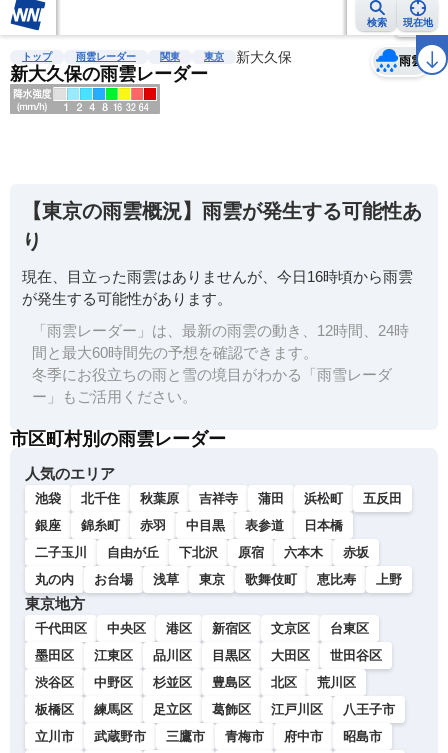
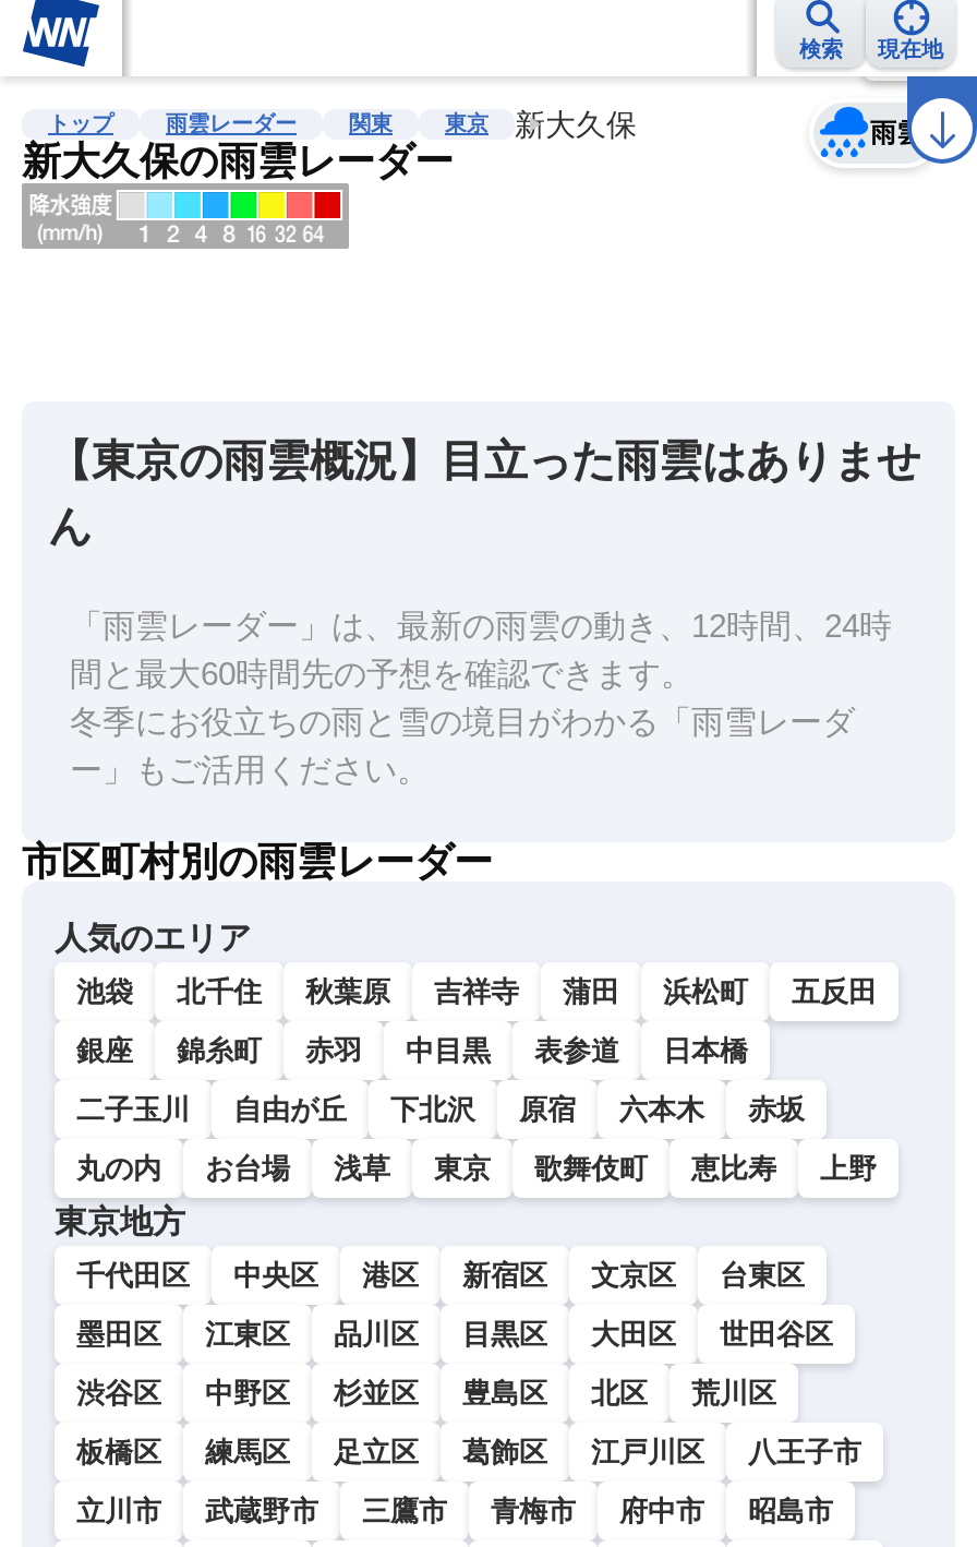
[22,200,422,307] 【東京の雨雲概況】雨雲が発生する可能性あ | り | 現在、目立った雨雲はありませんが、今日16時頃から雨雲 | が発生する可能性があります。 -> [48,436,920,550] 【東京の雨雲概況】目立った雨雲はありませ | ん

